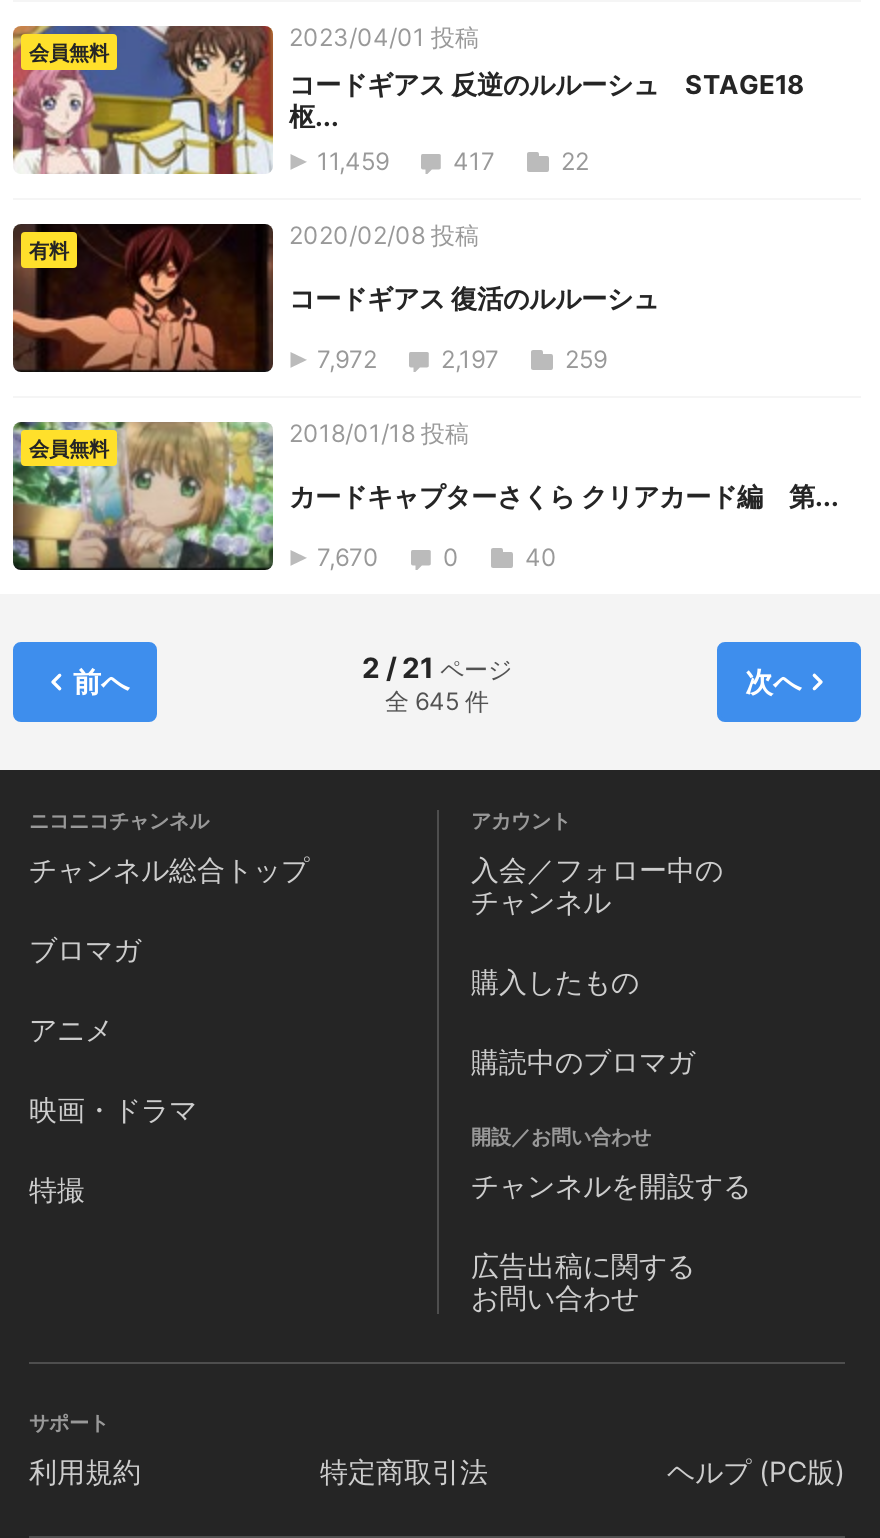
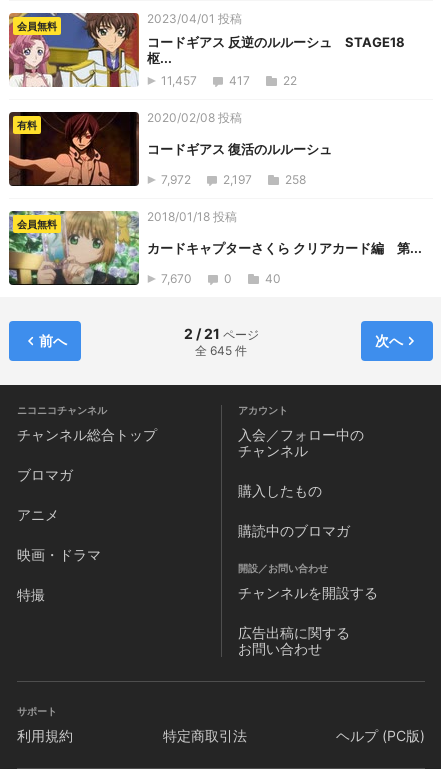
[317,146,389,176] 11,459 -> [161,73,197,88] 11,457
[565,344,607,374] 259 -> [285,172,306,187] 258

